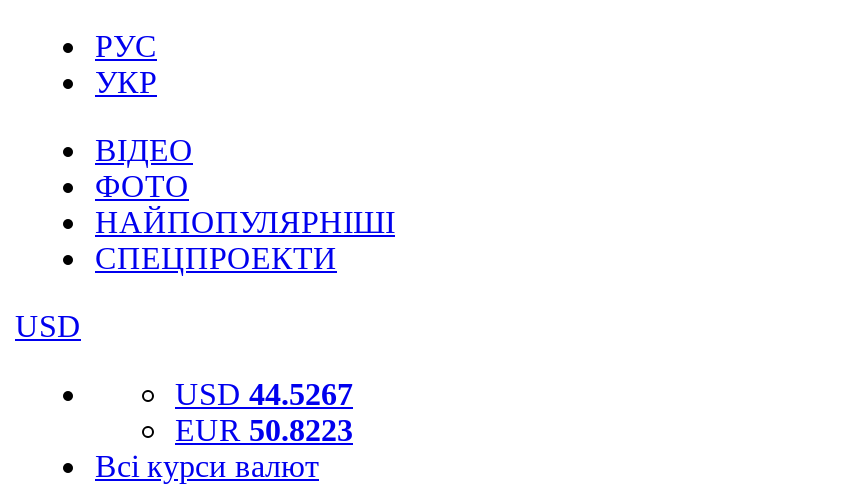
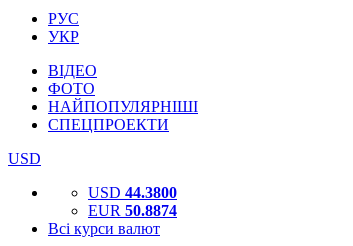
[175,377,353,411] USD 44.5267 -> [88,184,177,201] USD 44.3800
[175,413,353,447] EUR 50.8223 -> [88,202,177,219] EUR 50.8874

